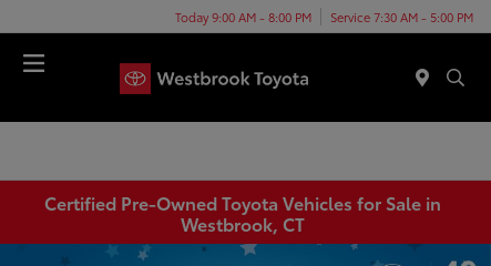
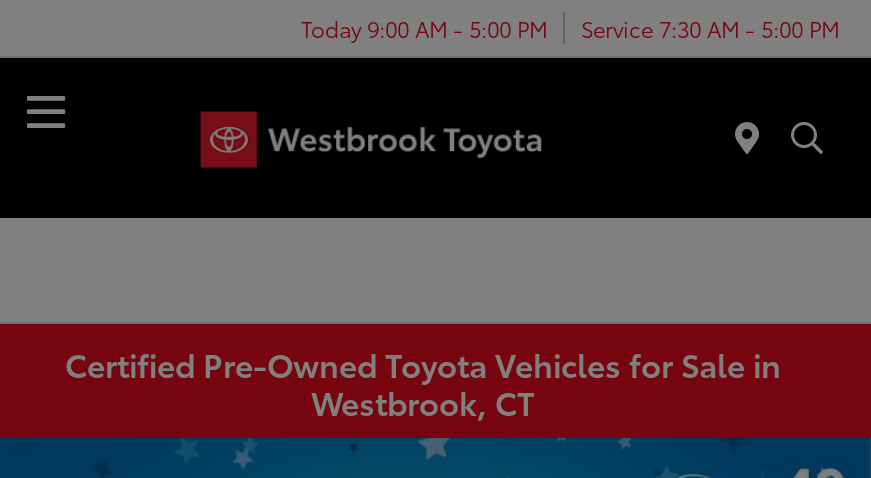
[175,7,473,25] Today 9:00 AM - 8:00 PM Service 7:30 AM - 5:00 PM -> [301,11,839,43] Today 9:00 AM - 5:00 PM Service 7:30 AM - 5:00 PM

